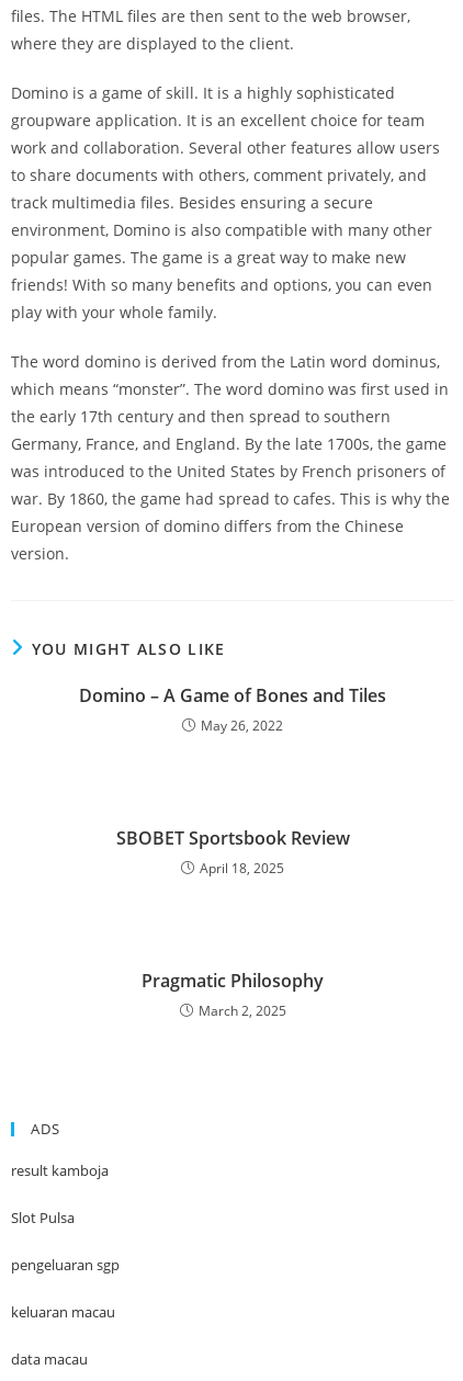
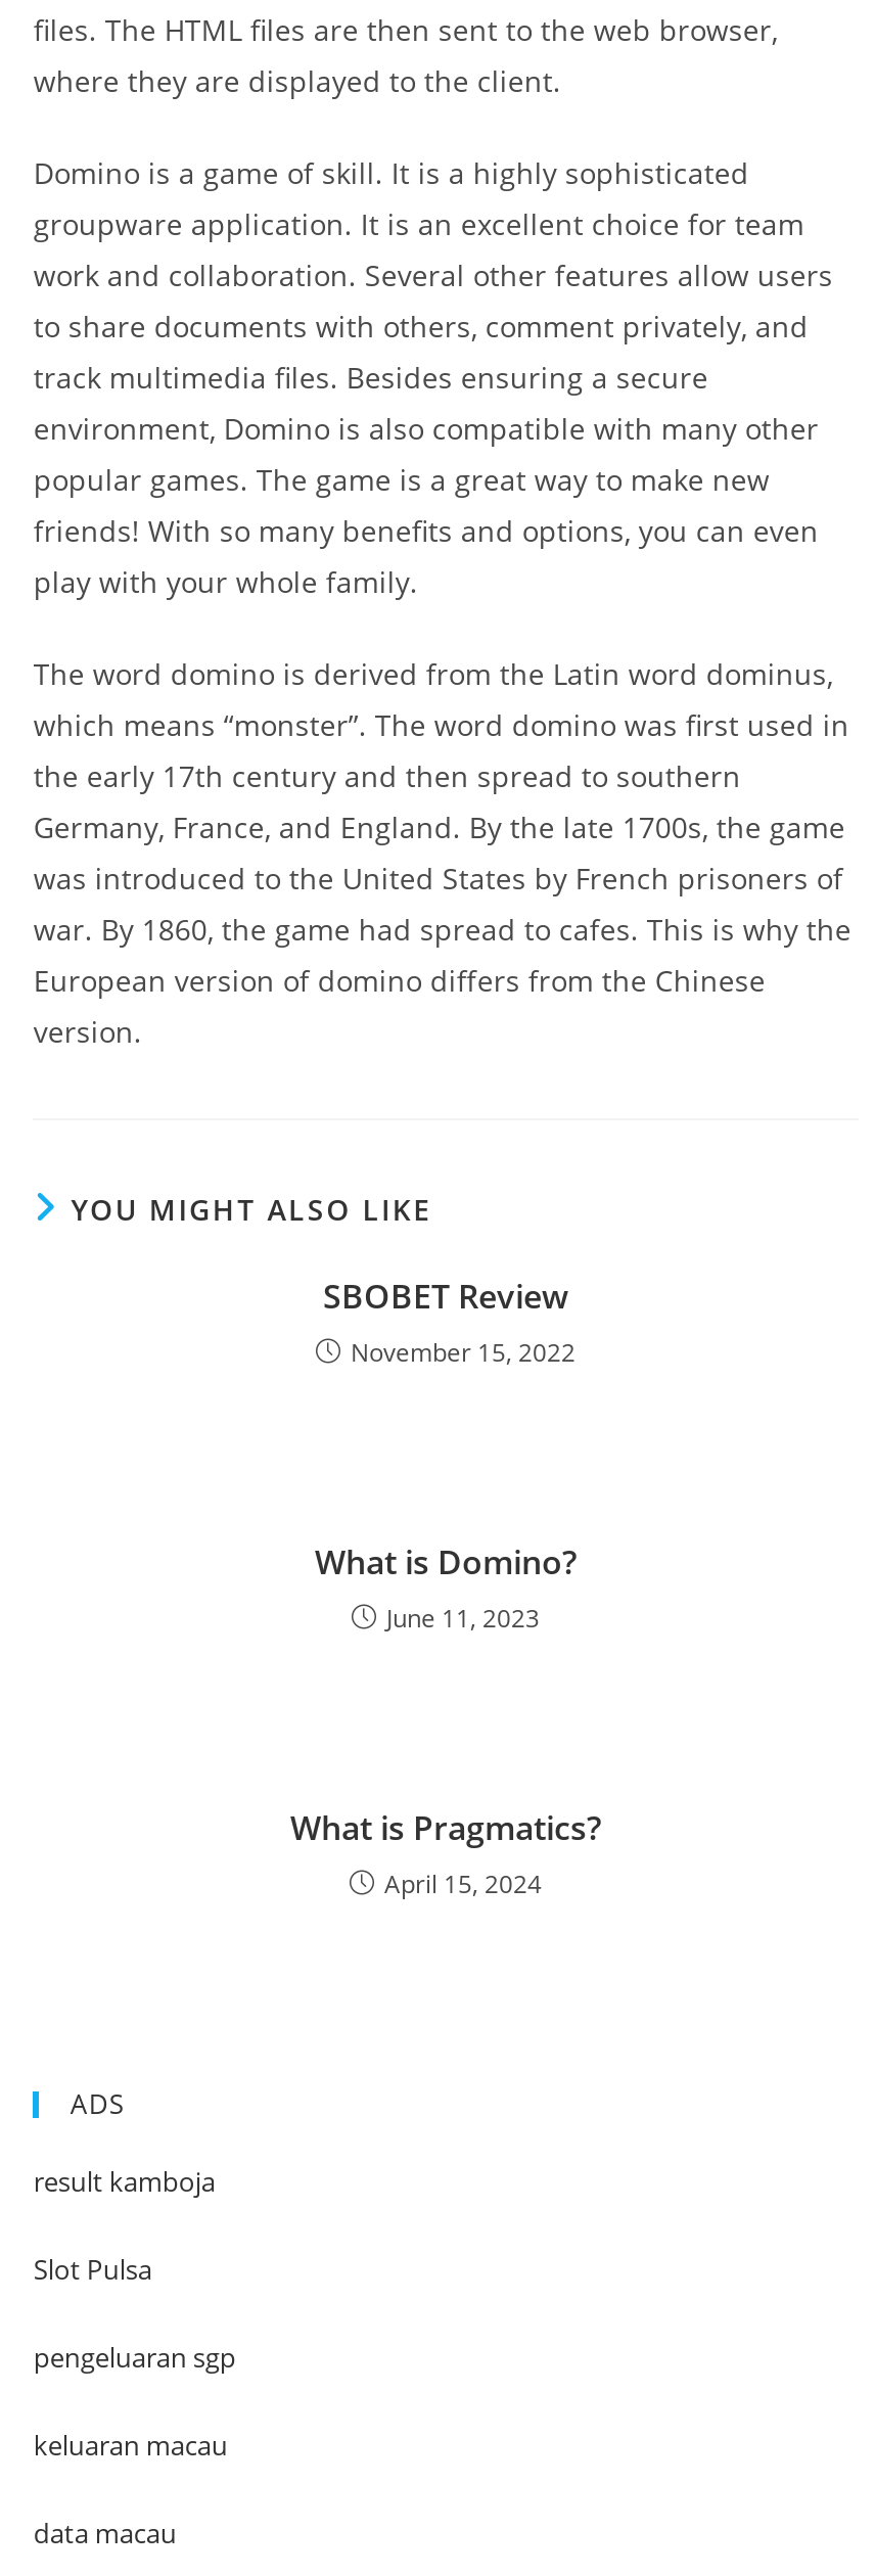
[79,683,386,735] Domino – A Game of Bones and Tiles | May 26, 2022 -> [323,1274,575,1370] SBOBET Review | November 15, 2022
[116,826,349,878] SBOBET Sportsbook Review | April 18, 2025 -> [315,1539,577,1636] What is Domino? | June 11, 2023
[142,969,324,1020] Pragmatic Philosophy | March 2, 2025 -> [290,1805,601,1901] What is Pragmatics? | April 15, 2024

